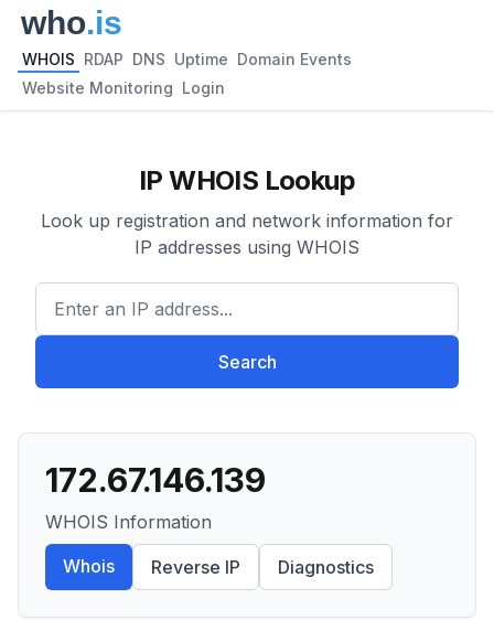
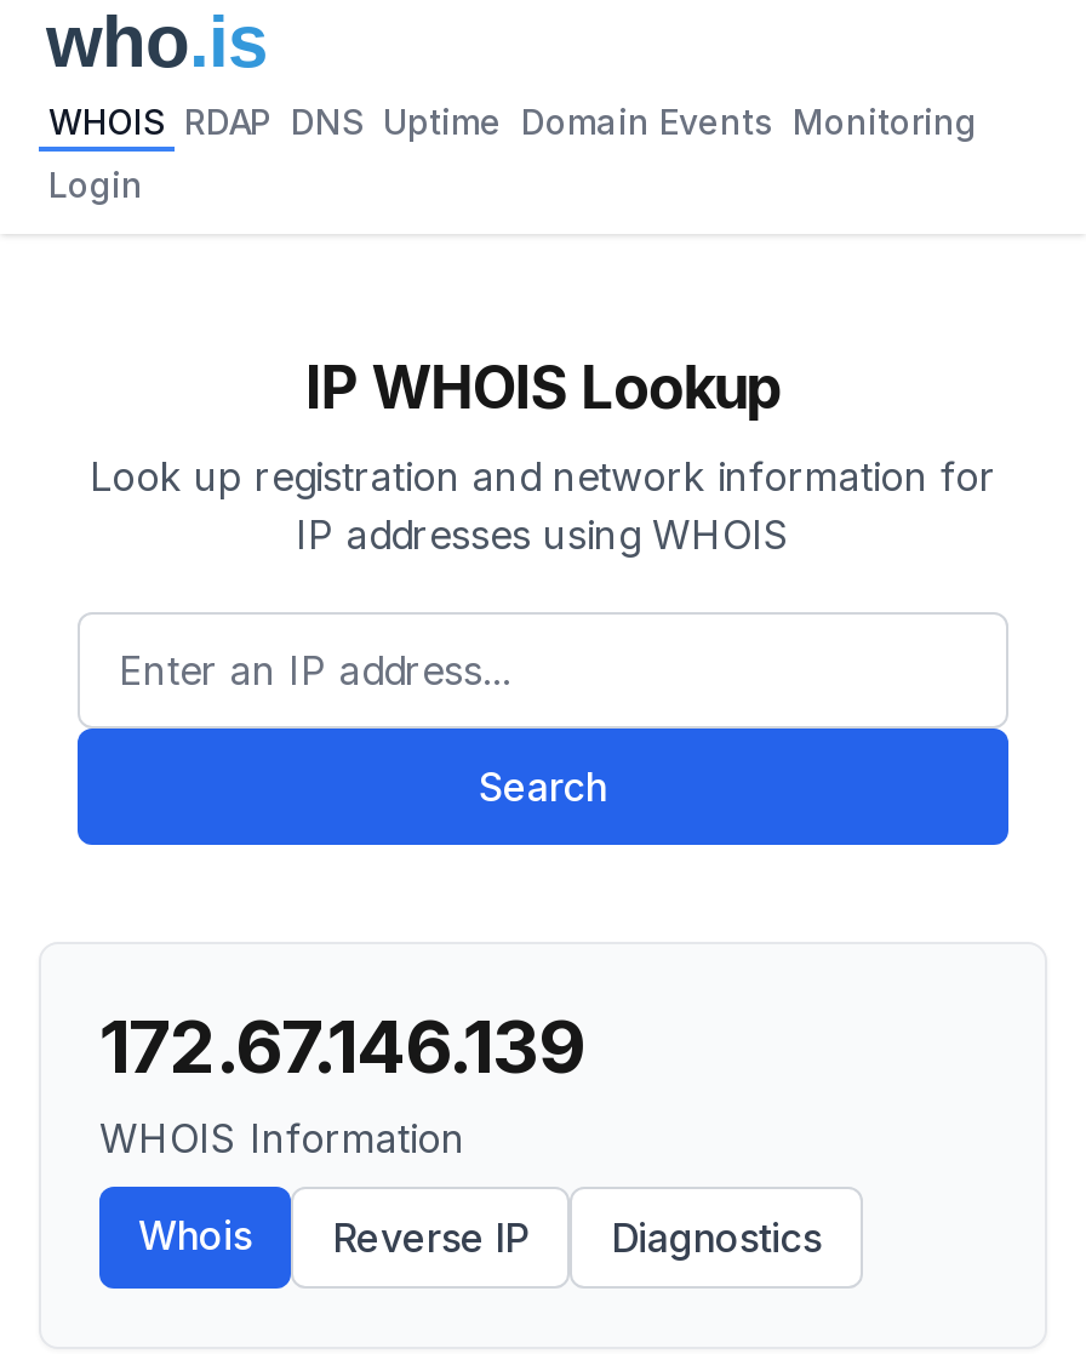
[22,50,352,68] WHOIS RDAP DNS Uptime Domain Events -> [48,101,977,142] WHOIS RDAP DNS Uptime Domain Events Monitoring
[22,78,225,97] Website Monitoring Login -> [48,164,143,205] Login

